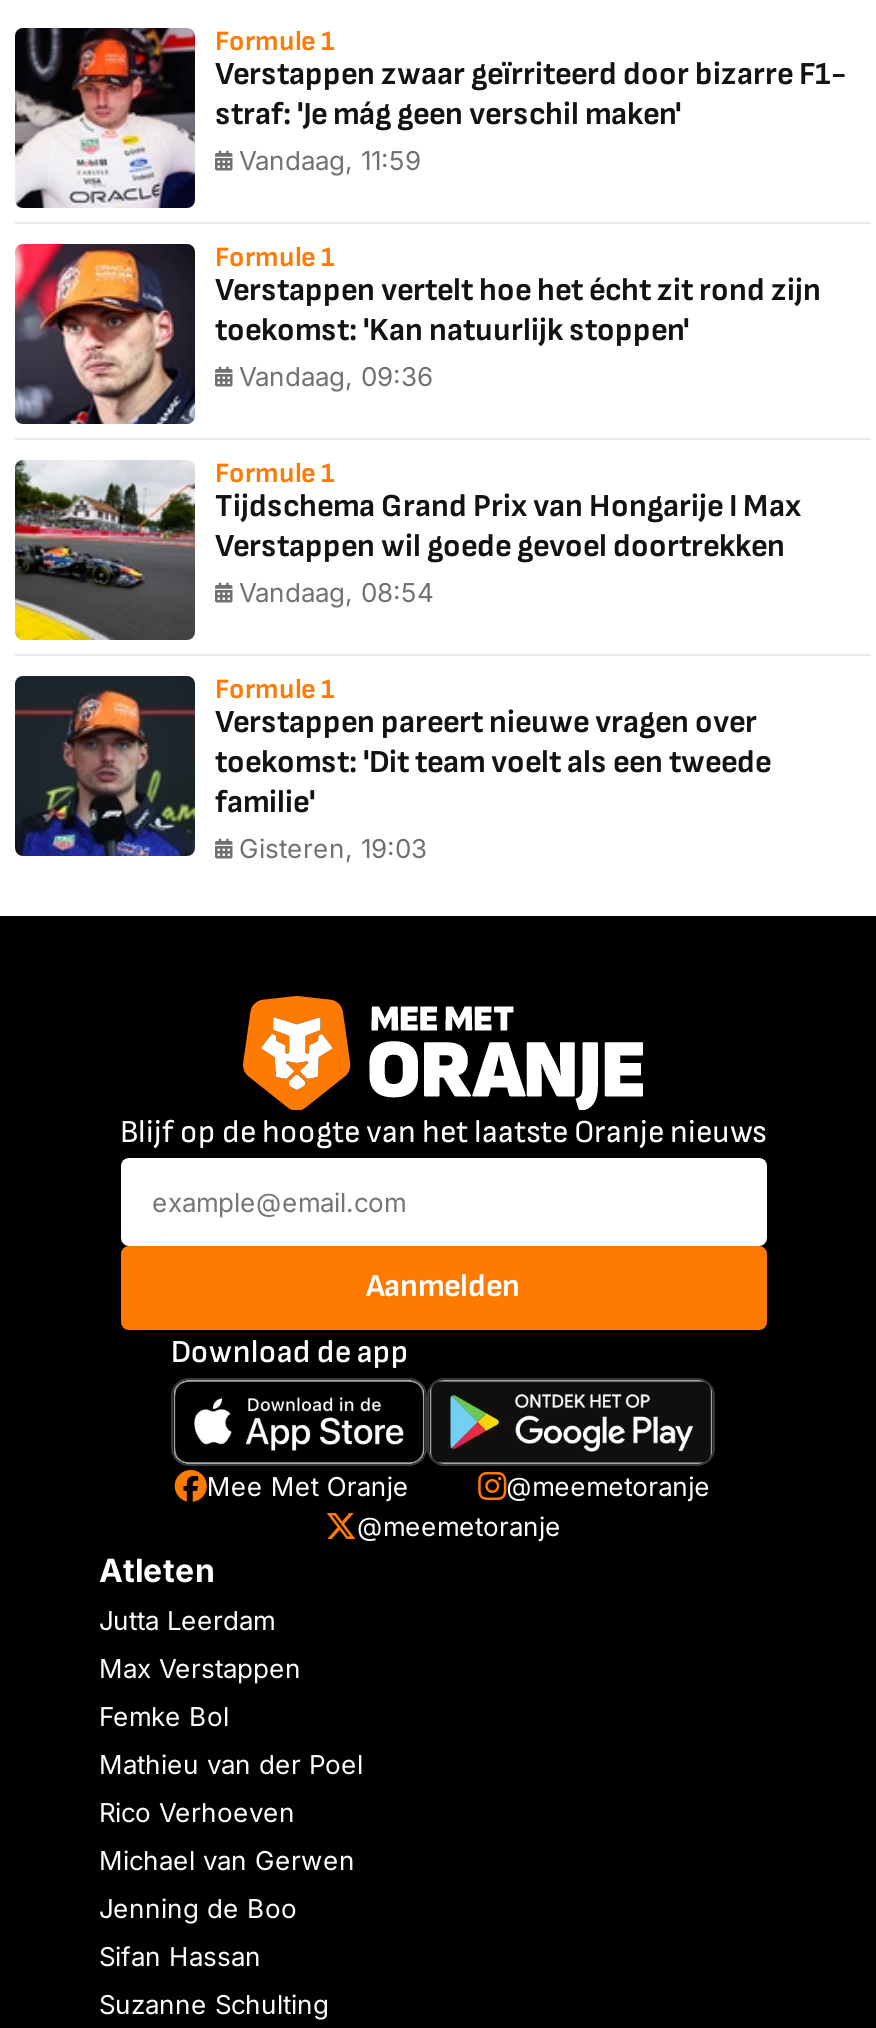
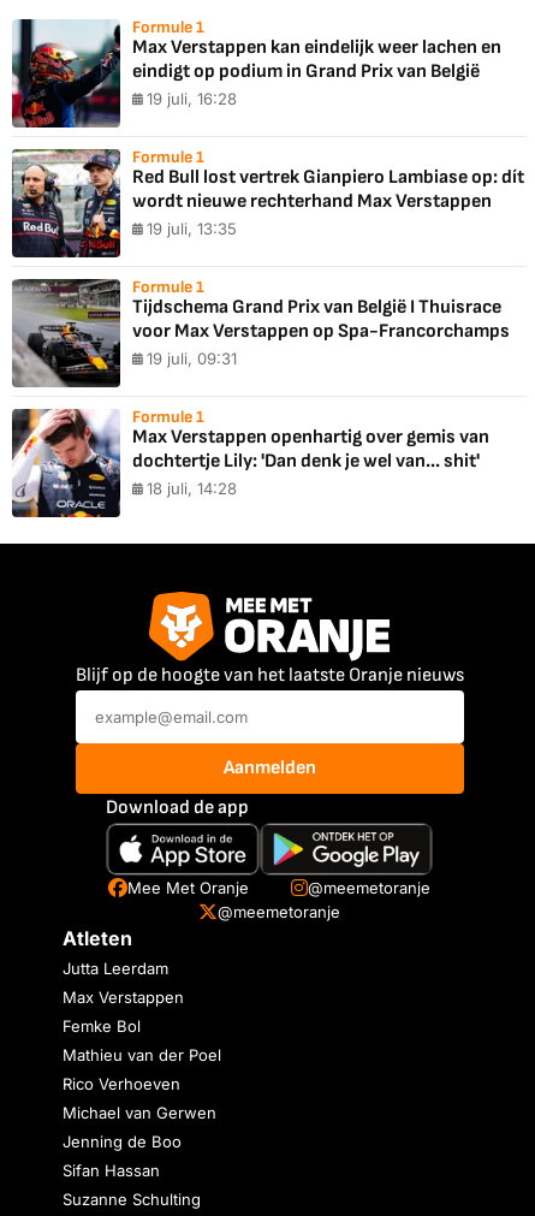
[13,26,847,210] [image] | Verstappen zwaar geïrriteerd door bizarre F1- | straf: 'Je mág geen verschil maken' | Vandaag, 11:59 -> [11,19,501,129] [image] | Max Verstappen kan eindelijk weer lachen en | eindigt op podium in Grand Prix van België | 19 juli, 16:28
[13,242,821,426] [image] | Verstappen vertelt hoe het écht zit rond zijn | toekomst: 'Kan natuurlijk stoppen' | Vandaag, 09:36 -> [11,148,524,259] [image] | Red Bull lost vertrek Gianpiero Lambiase op: dít | wordt nieuwe rechterhand Max Verstappen | 19 juli, 13:35
[13,458,801,642] [image] | Tijdschema Grand Prix van Hongarije I Max | Verstappen wil goede gevoel doortrekken | Vandaag, 08:54 -> [11,278,510,388] [image] | Tijdschema Grand Prix van België I Thuisrace | voor Max Verstappen op Spa-Francorchamps | 19 juli, 09:31
[13,674,771,863] [image] | Verstappen pareert nieuwe vragen over | toekomst: 'Dit team voelt als een tweede | familie' | Gisteren, 19:03 -> [12,408,489,518] [image] | Max Verstappen openhartig over gemis van | dochtertje Lily: 'Dan denk je wel van... shit' | 18 juli, 14:28

